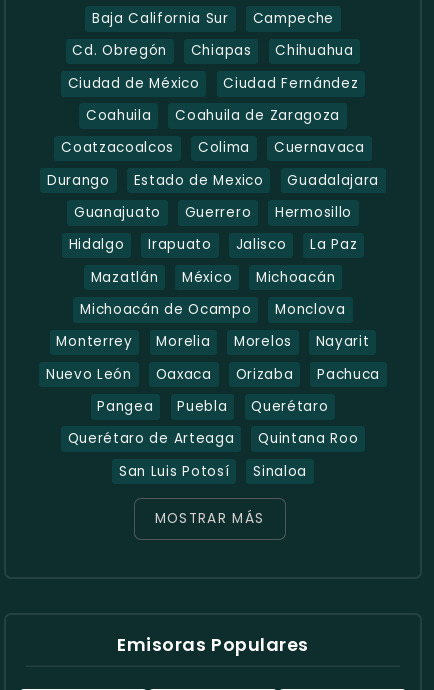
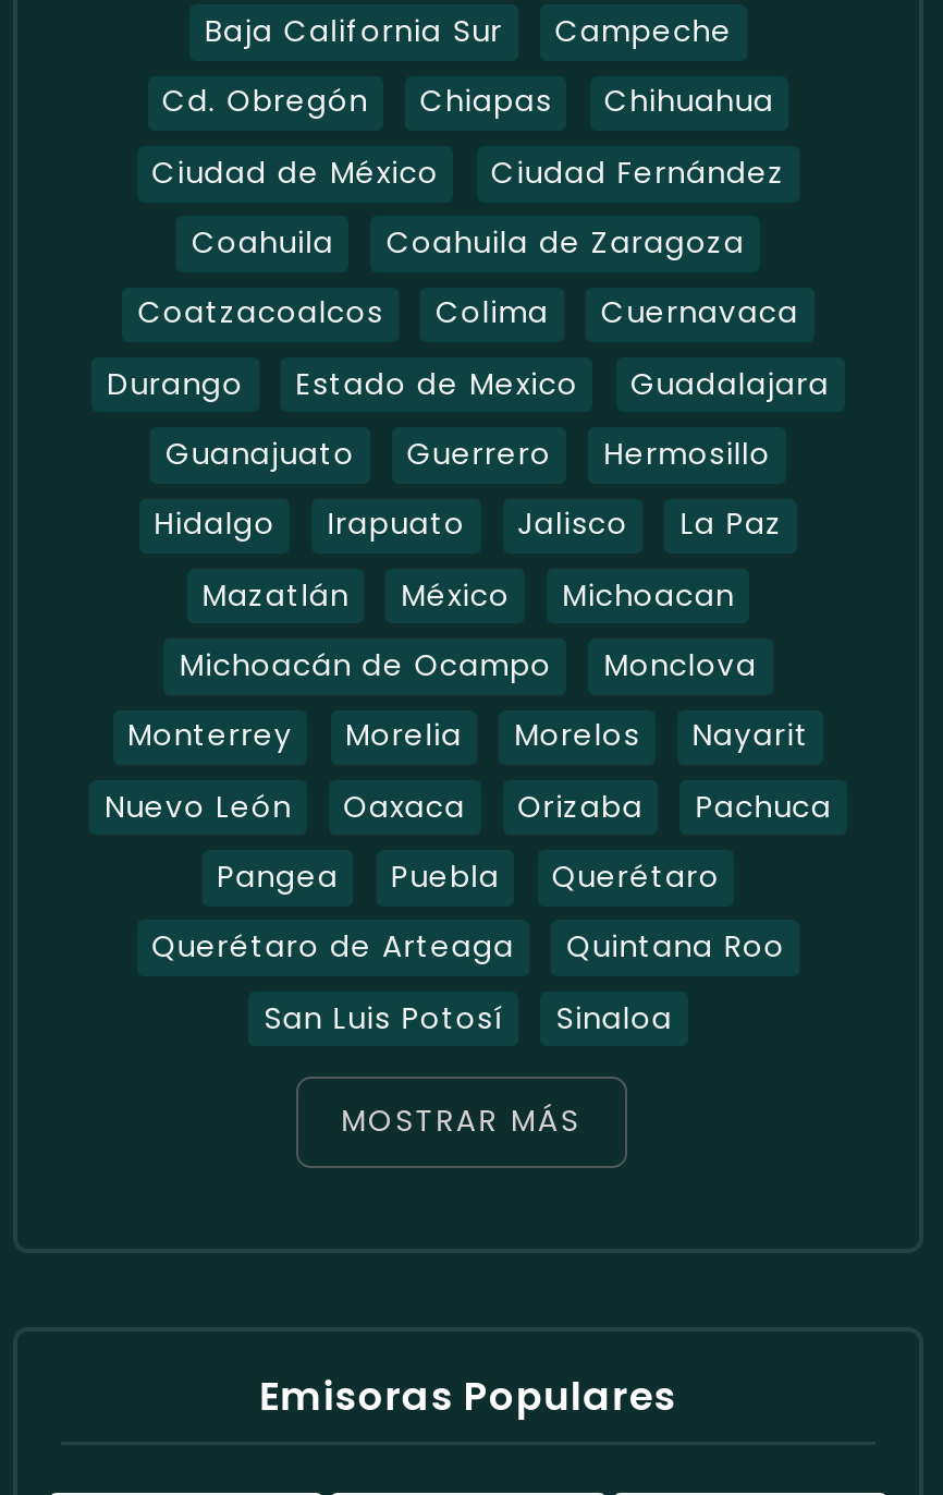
[256,268,335,287] Michoacán -> [562,575,734,616] Michoacan

